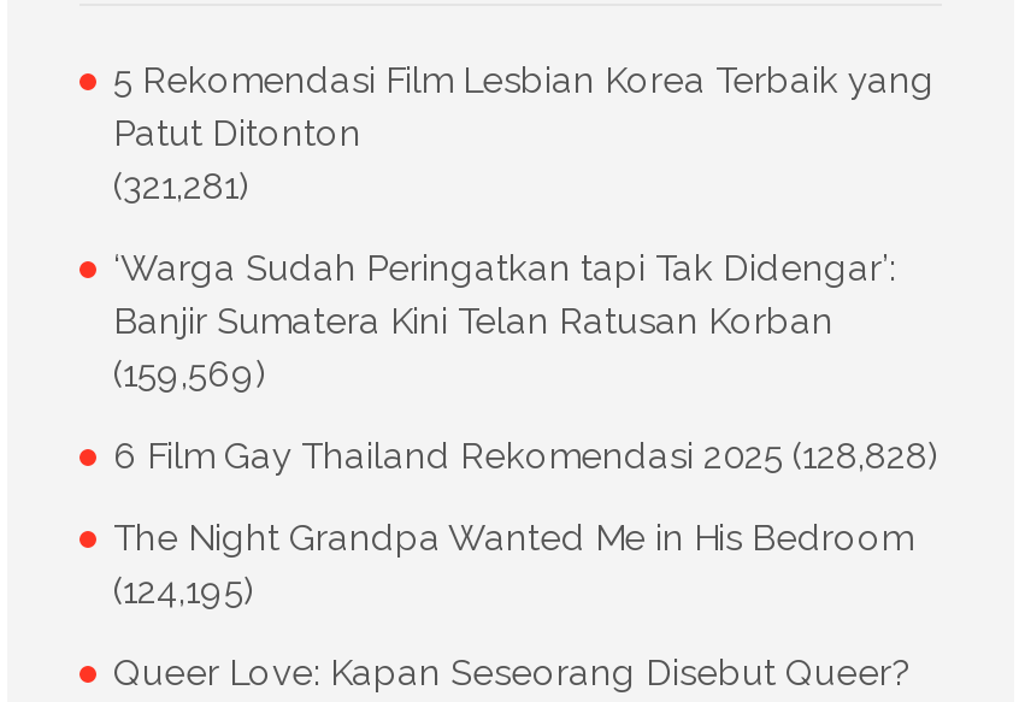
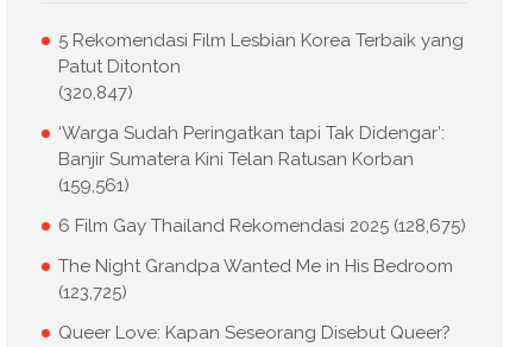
[113,165,251,209] (321,281) -> [58,82,133,104] (320,847)
[113,353,267,397] (159,569) -> [58,175,130,196] (159,561)
[113,435,939,479] 6 Film Gay Thailand Rekomendasi 2025 (128,828) -> [58,215,466,237] 6 Film Gay Thailand Rekomendasi 2025 (128,675)
[113,570,255,613] (124,195) -> [58,282,127,303] (123,725)

